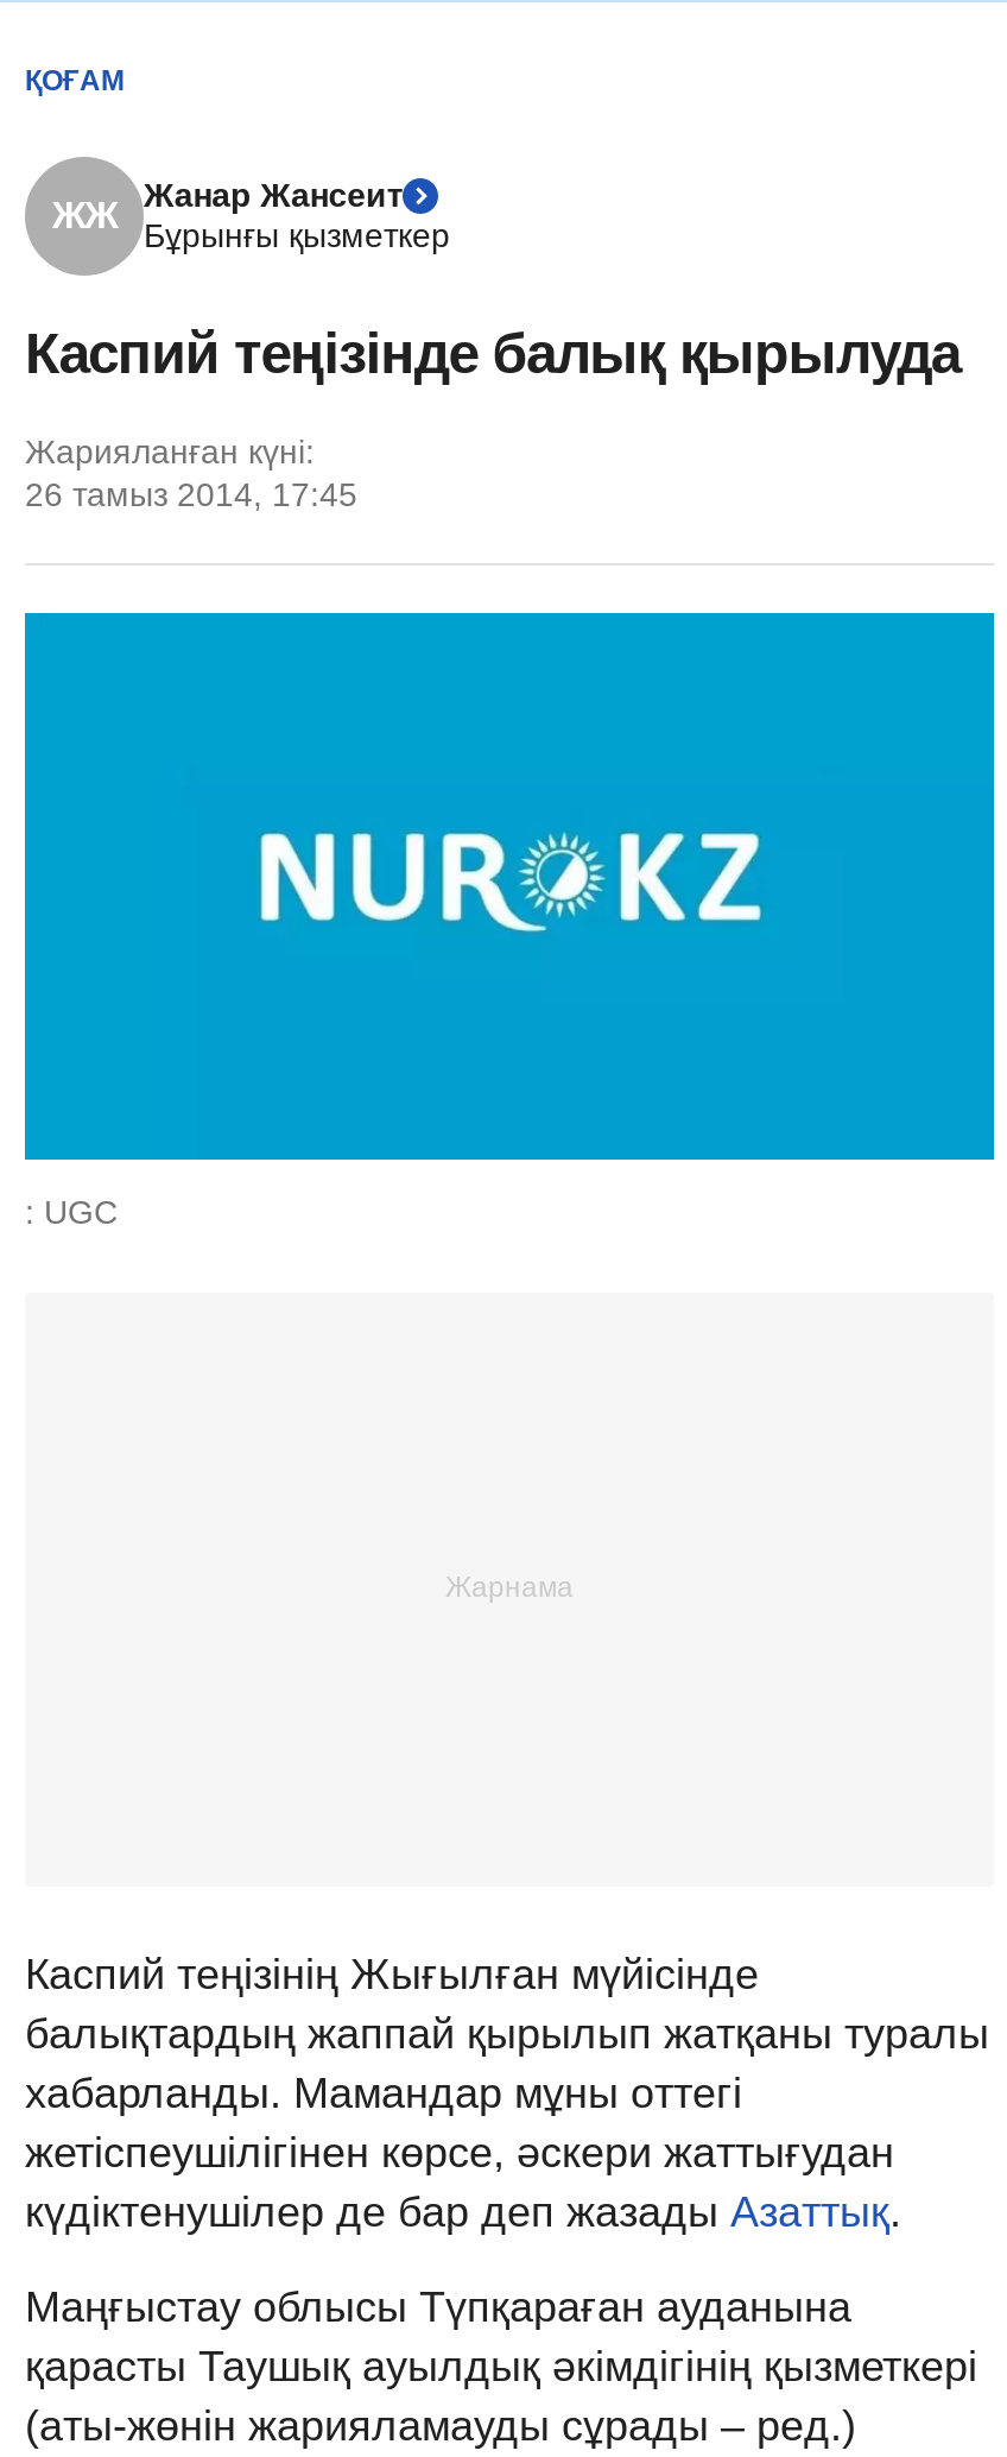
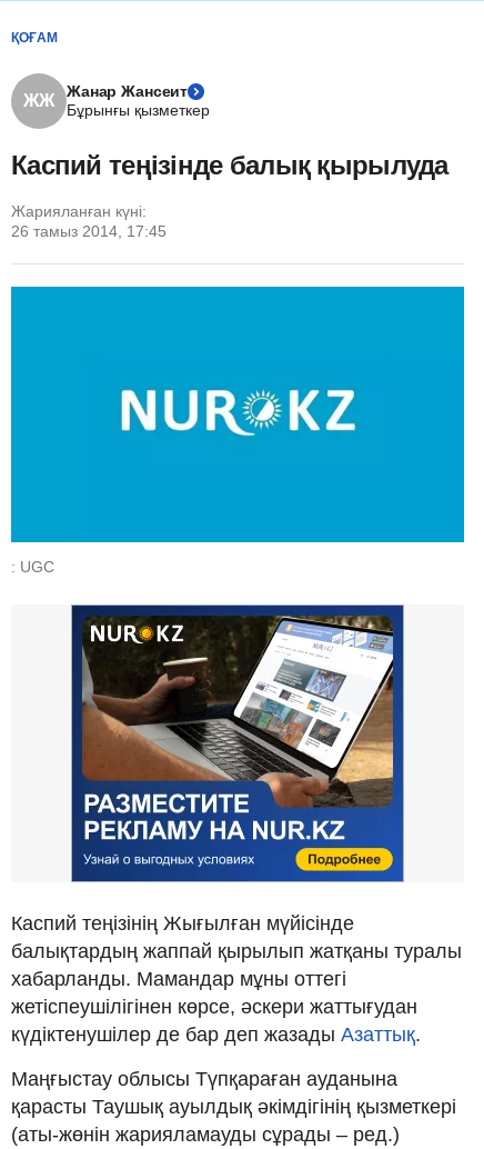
none -> [70,603,405,883] [image]

